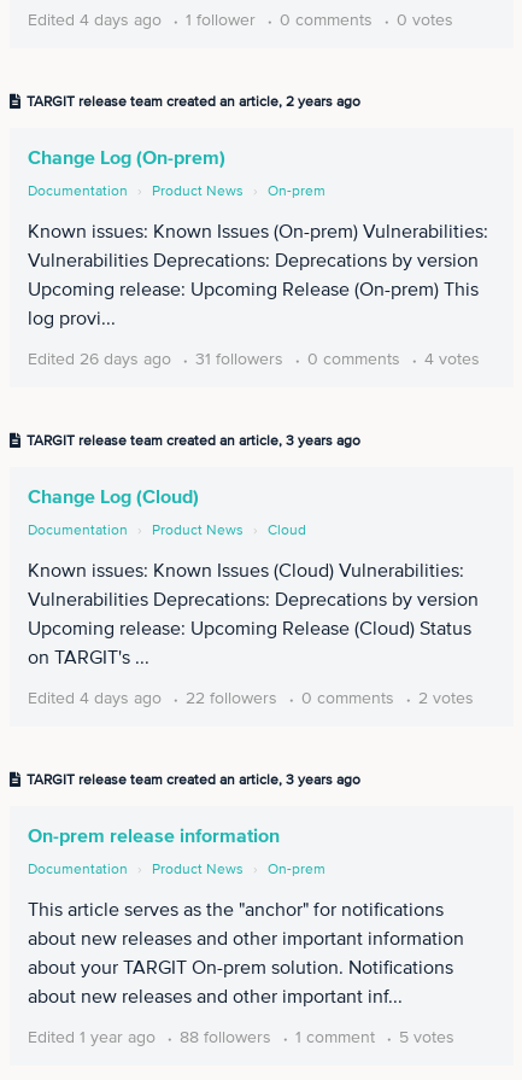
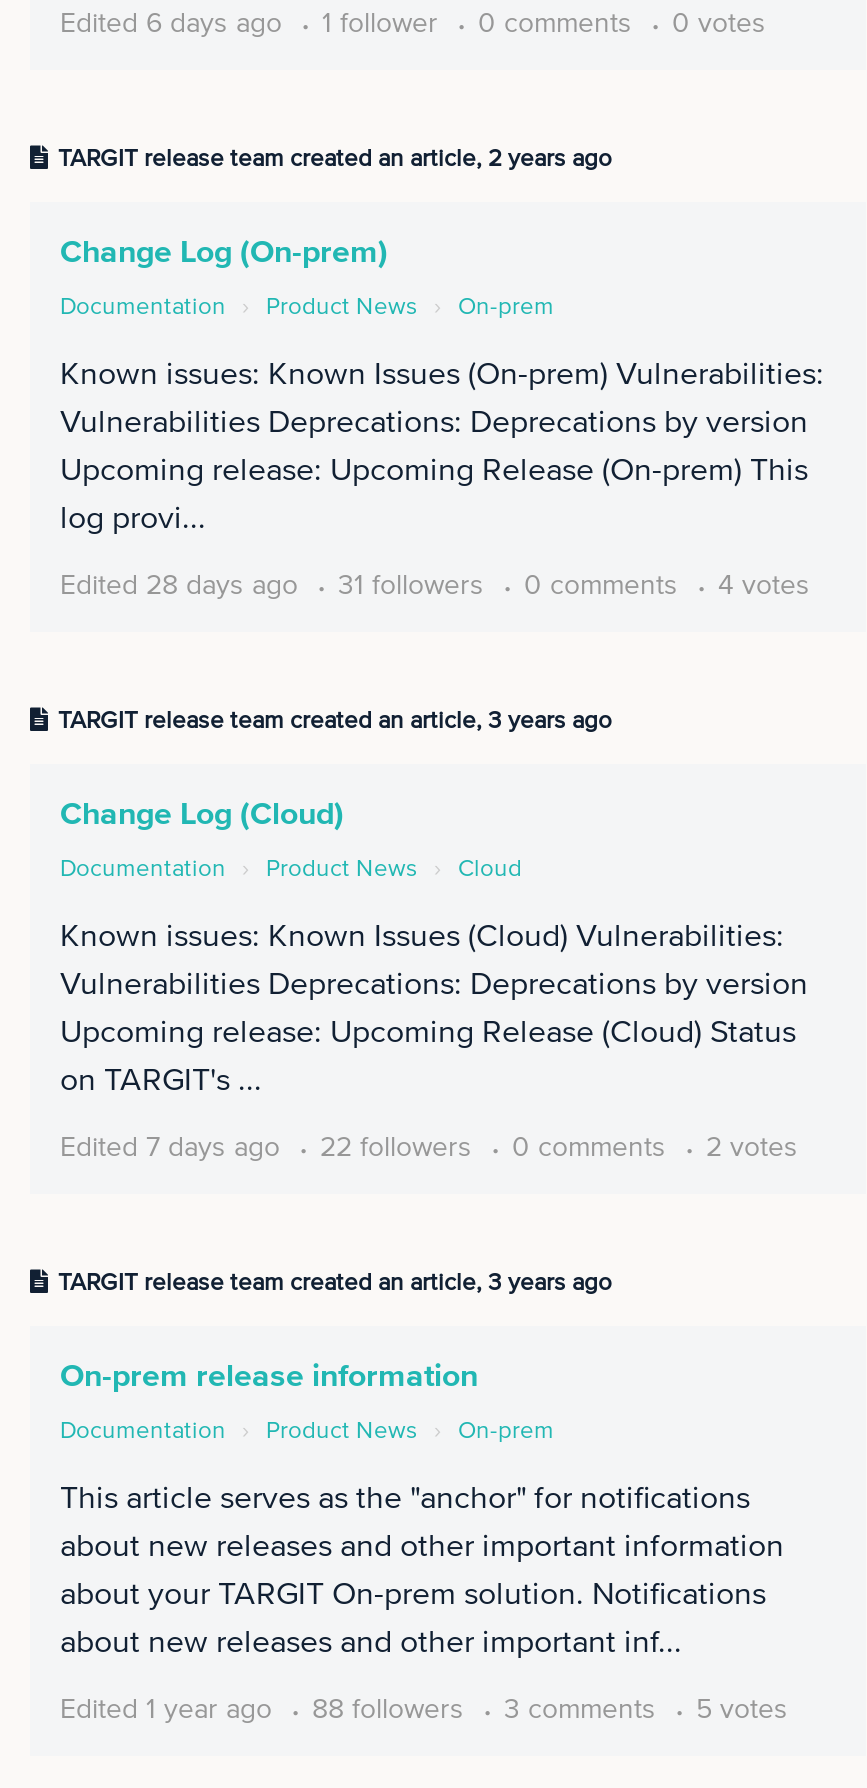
[28,12,162,29] Edited 4 days ago -> [60,10,282,38] Edited 6 days ago
[28,351,171,368] Edited 26 days ago -> [60,572,298,600] Edited 28 days ago
[28,690,162,707] Edited 4 days ago -> [60,1134,280,1162] Edited 7 days ago
[28,1029,454,1046] Edited 1 year ago 88 followers 1 comment 5 votes -> [60,1696,788,1724] Edited 1 year ago 88 followers 3 comments 5 votes

